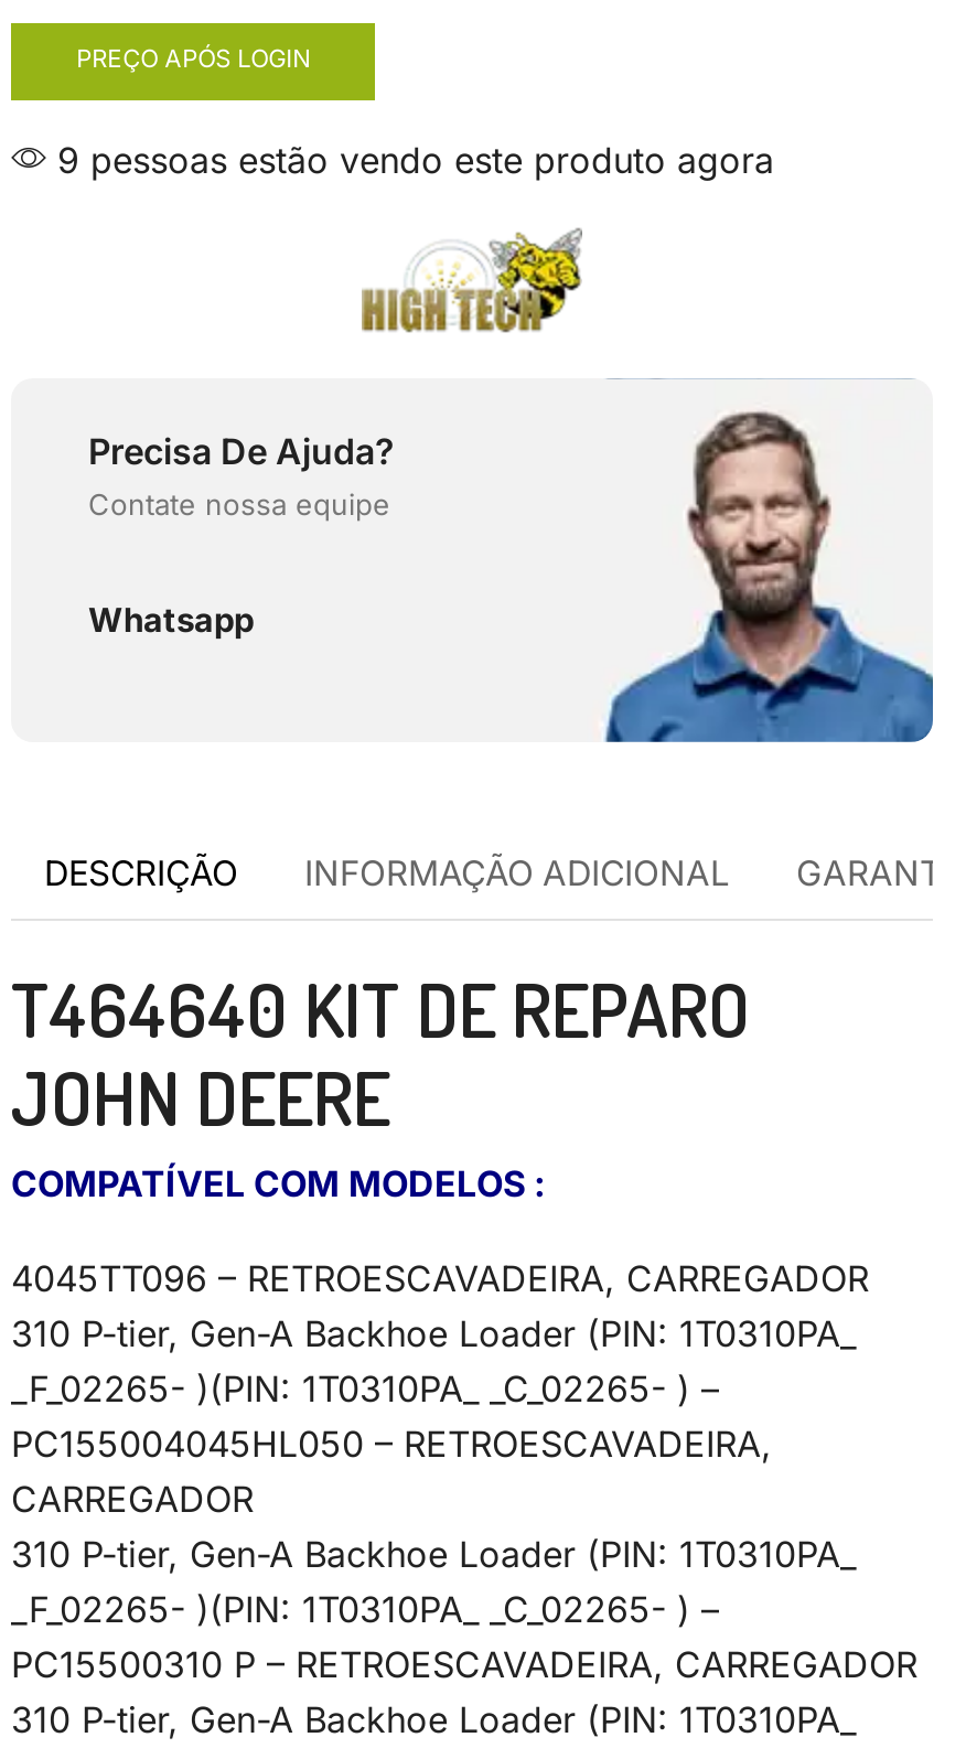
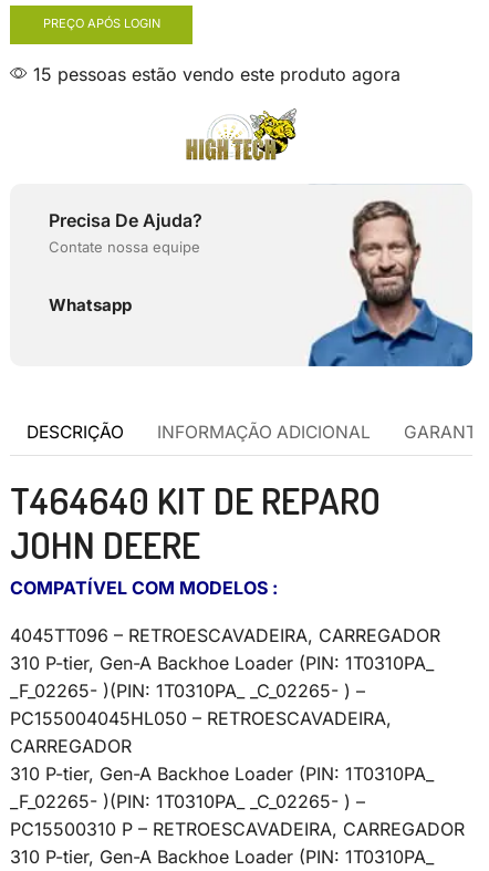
[46,137,774,181] 9 pessoas estão vendo este produto agora -> [28,63,400,85] 15 pessoas estão vendo este produto agora

